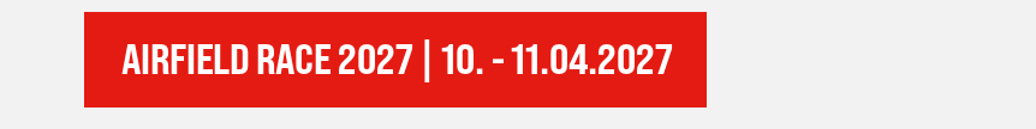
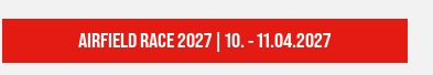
none -> [288,18,409,64] [image]

